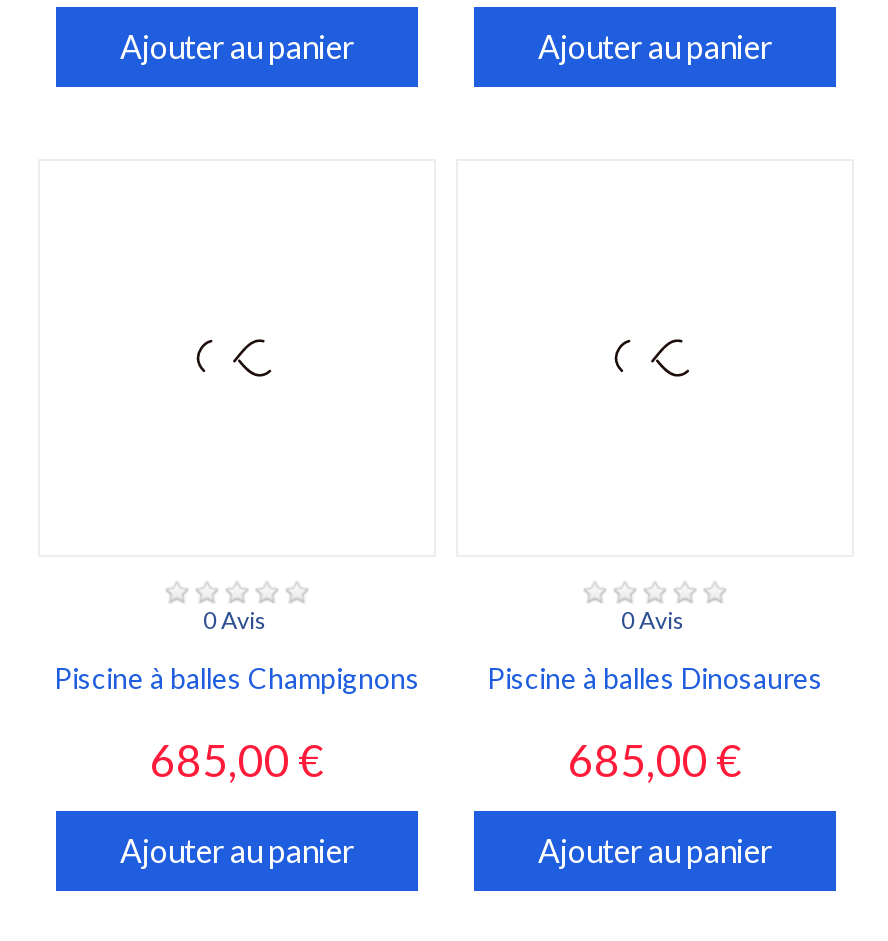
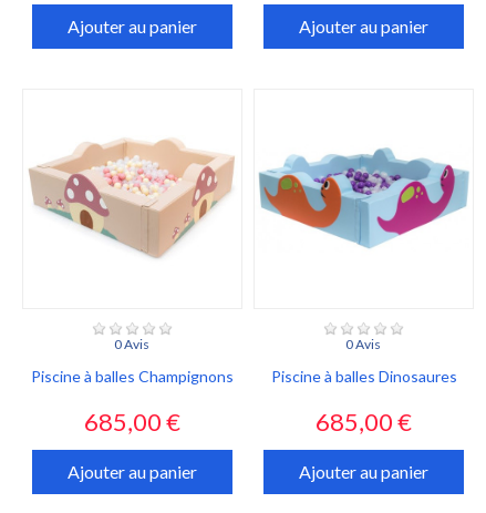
none -> [28,138,235,259] [image]
none -> [258,147,469,249] [image]

